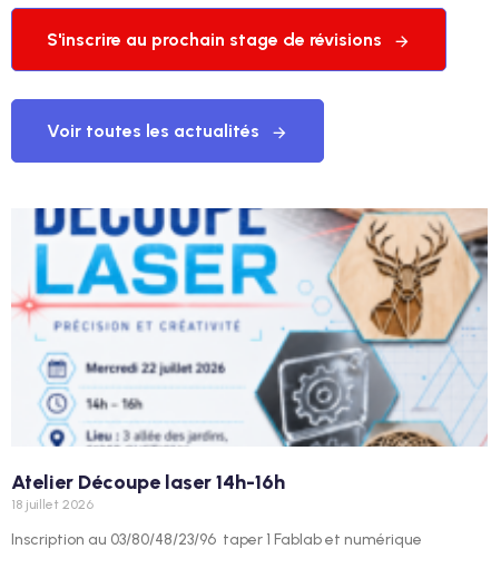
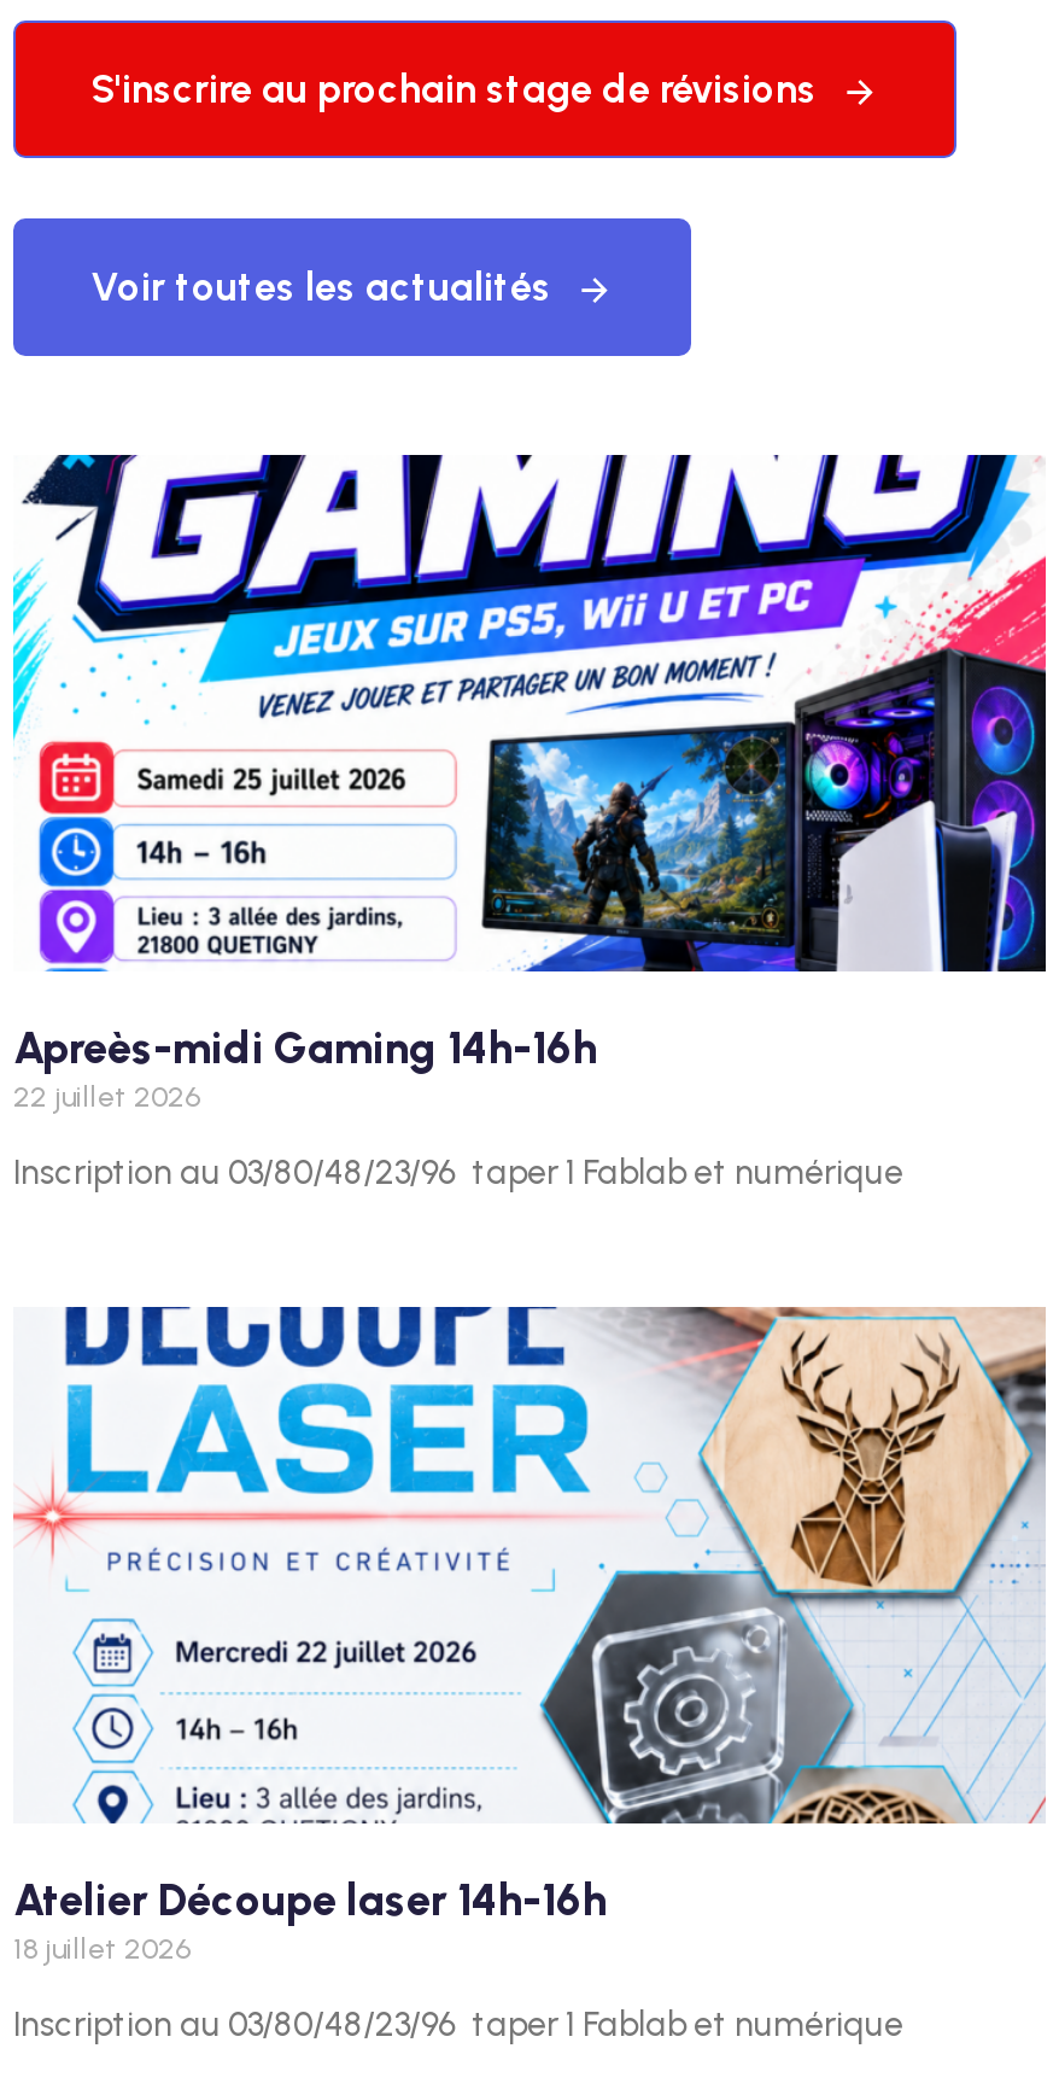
none -> [11,453,1048,1194] [image] | Apreès-midi Gaming 14h-16h | 22 juillet 2026 | Inscription au 03/80/48/23/96 taper 1 Fablab et numérique

